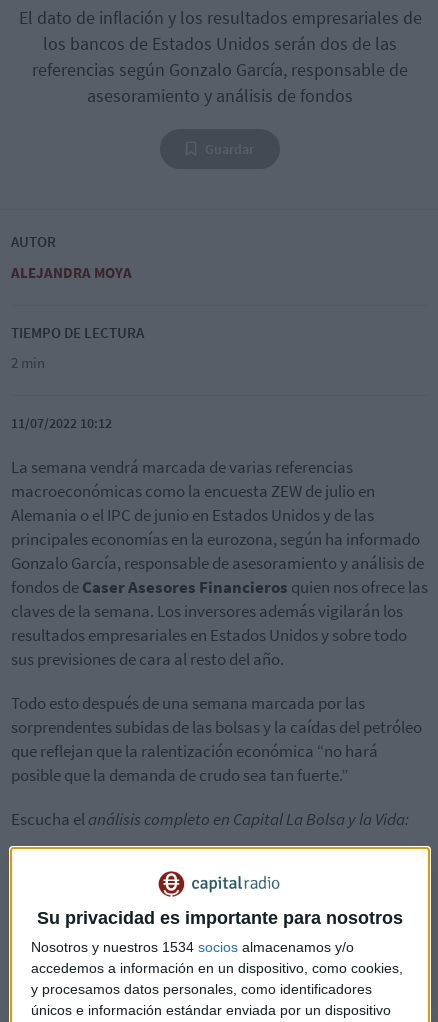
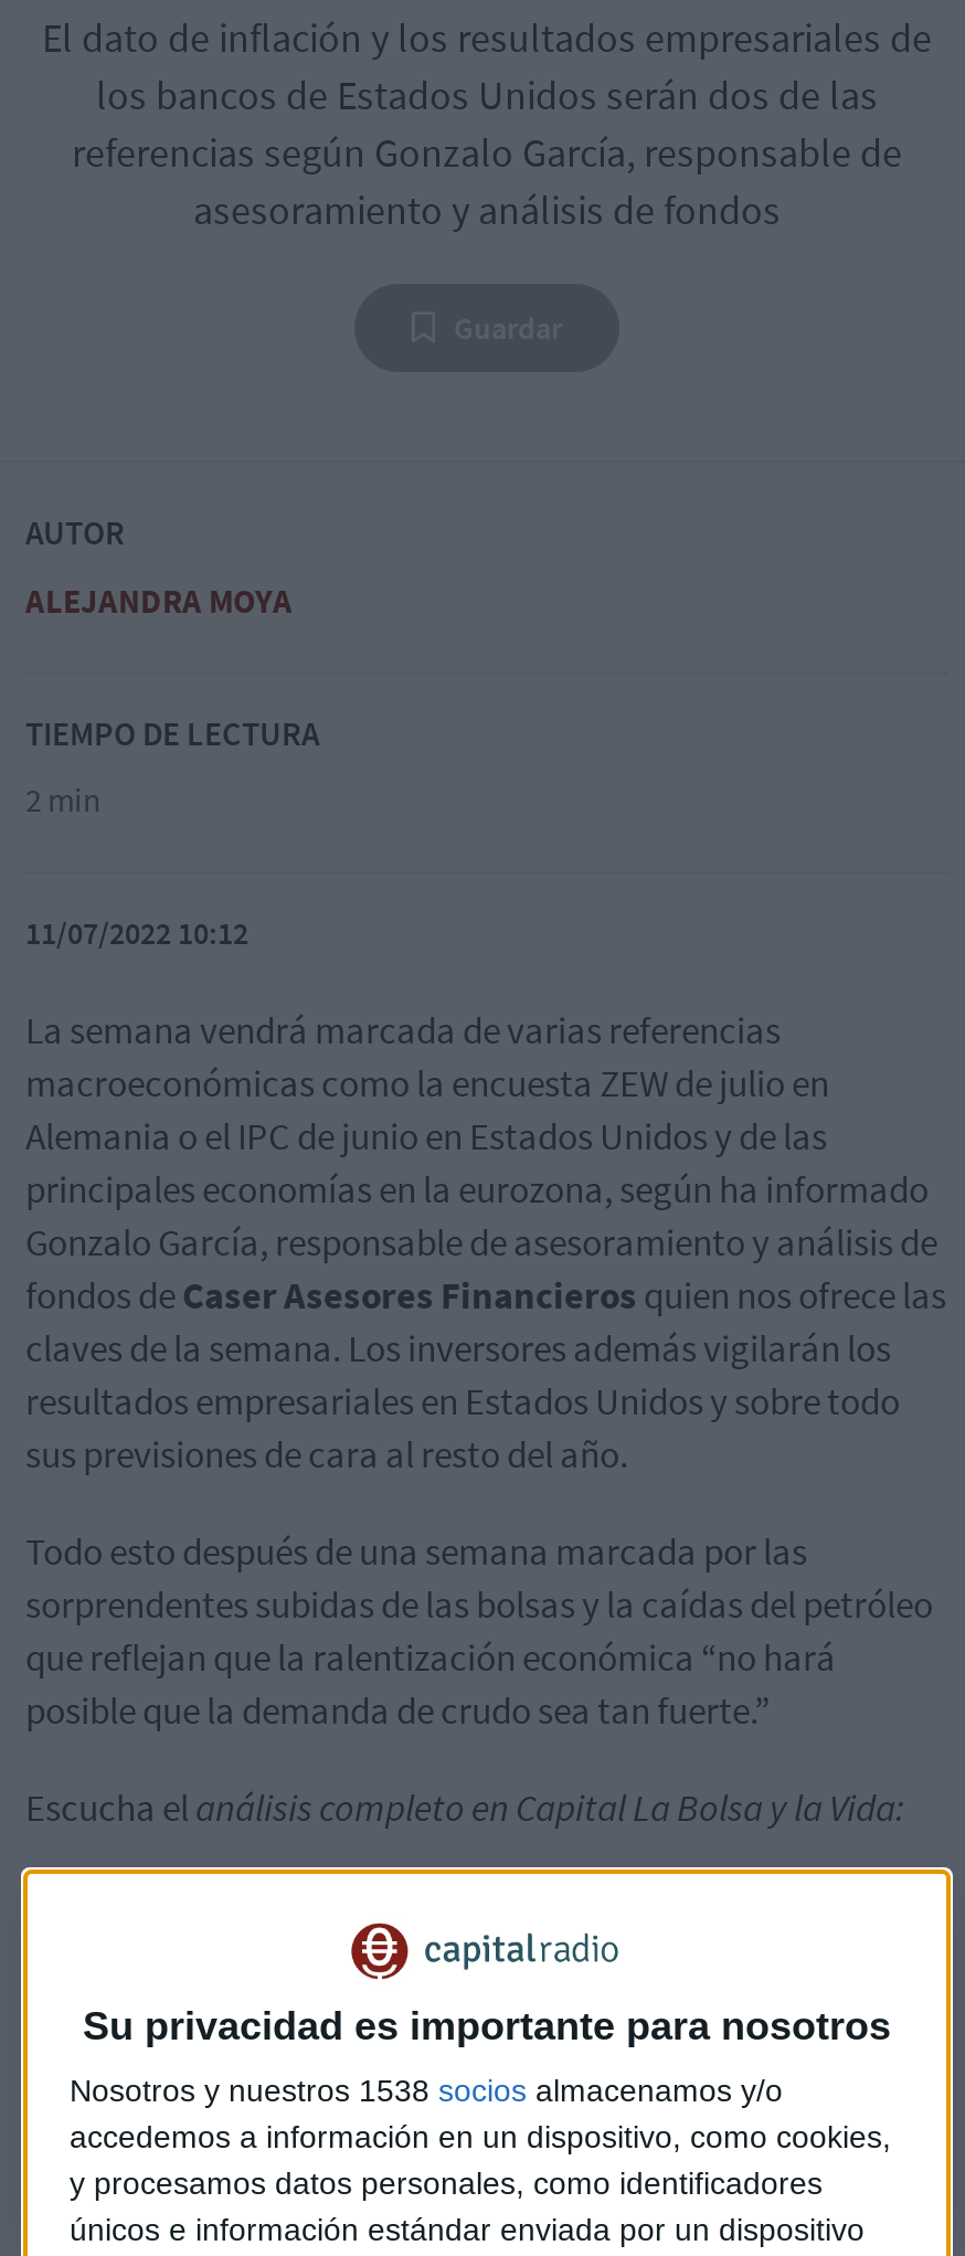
[31,939,354,955] Nosotros y nuestros 1534 socios almacenamos y/o -> [70,2072,783,2107] Nosotros y nuestros 1538 socios almacenamos y/o

